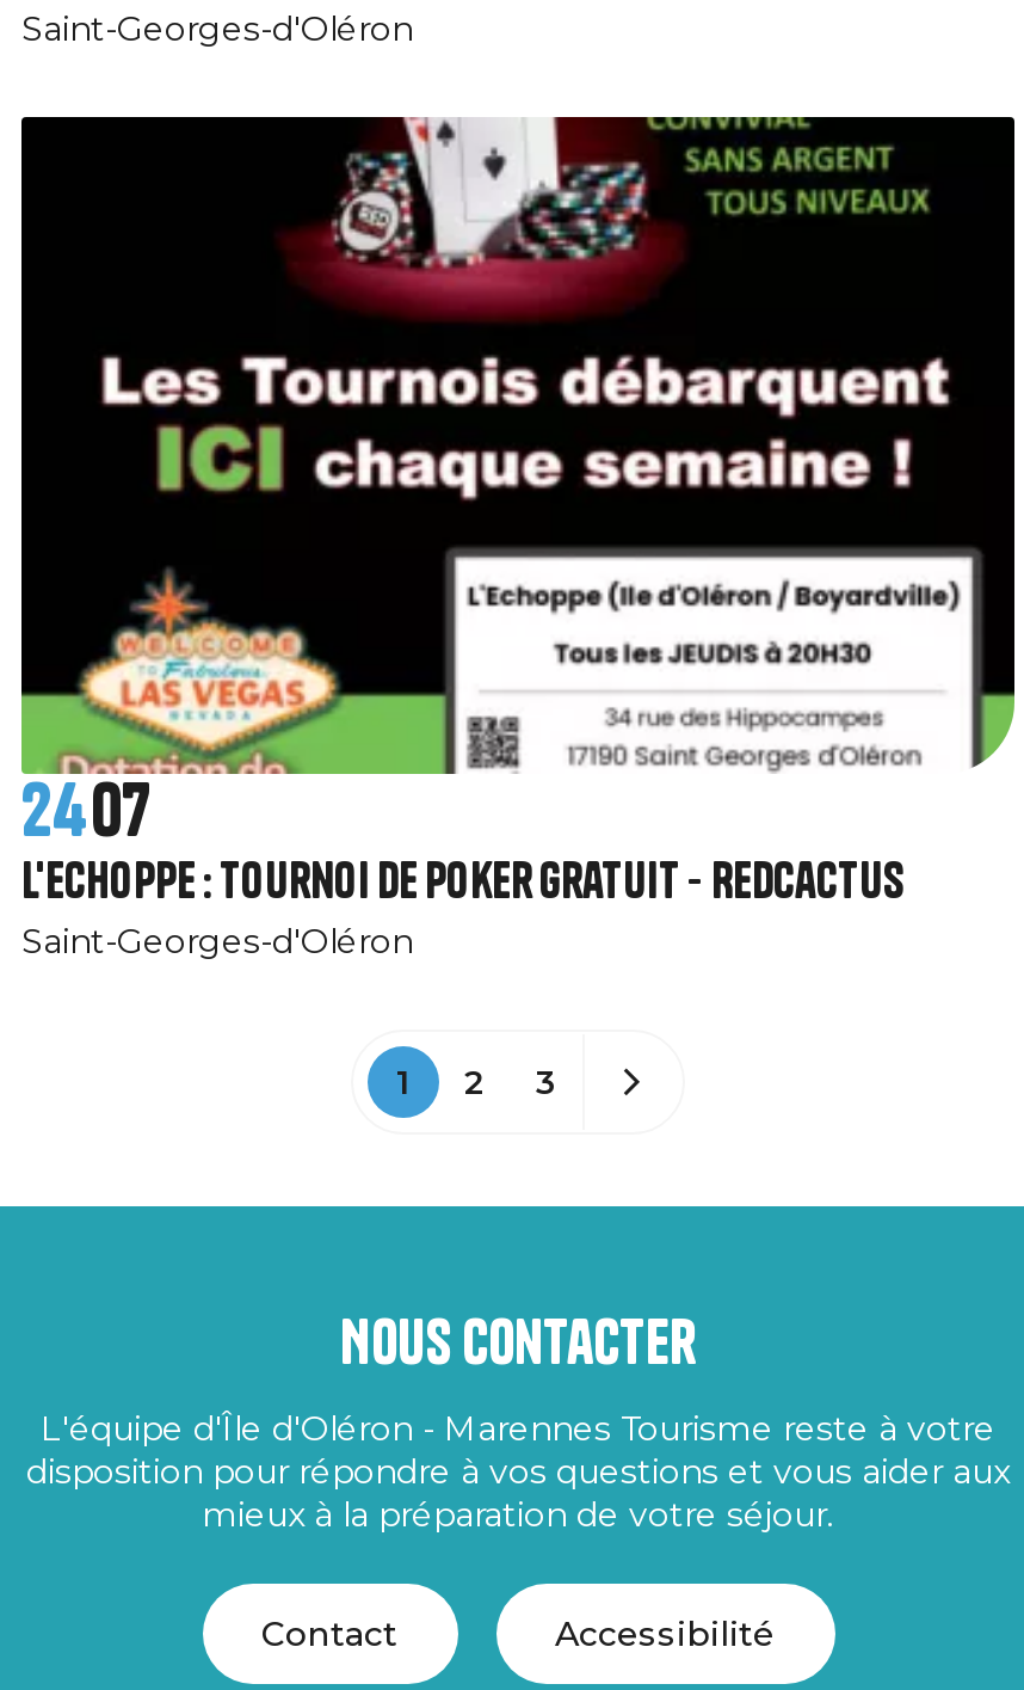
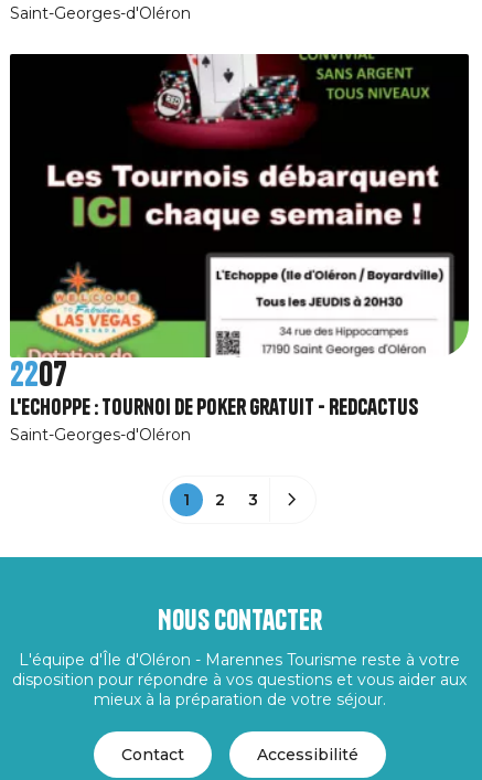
[21,763,153,854] 2407 -> [10,353,67,395] 2207

